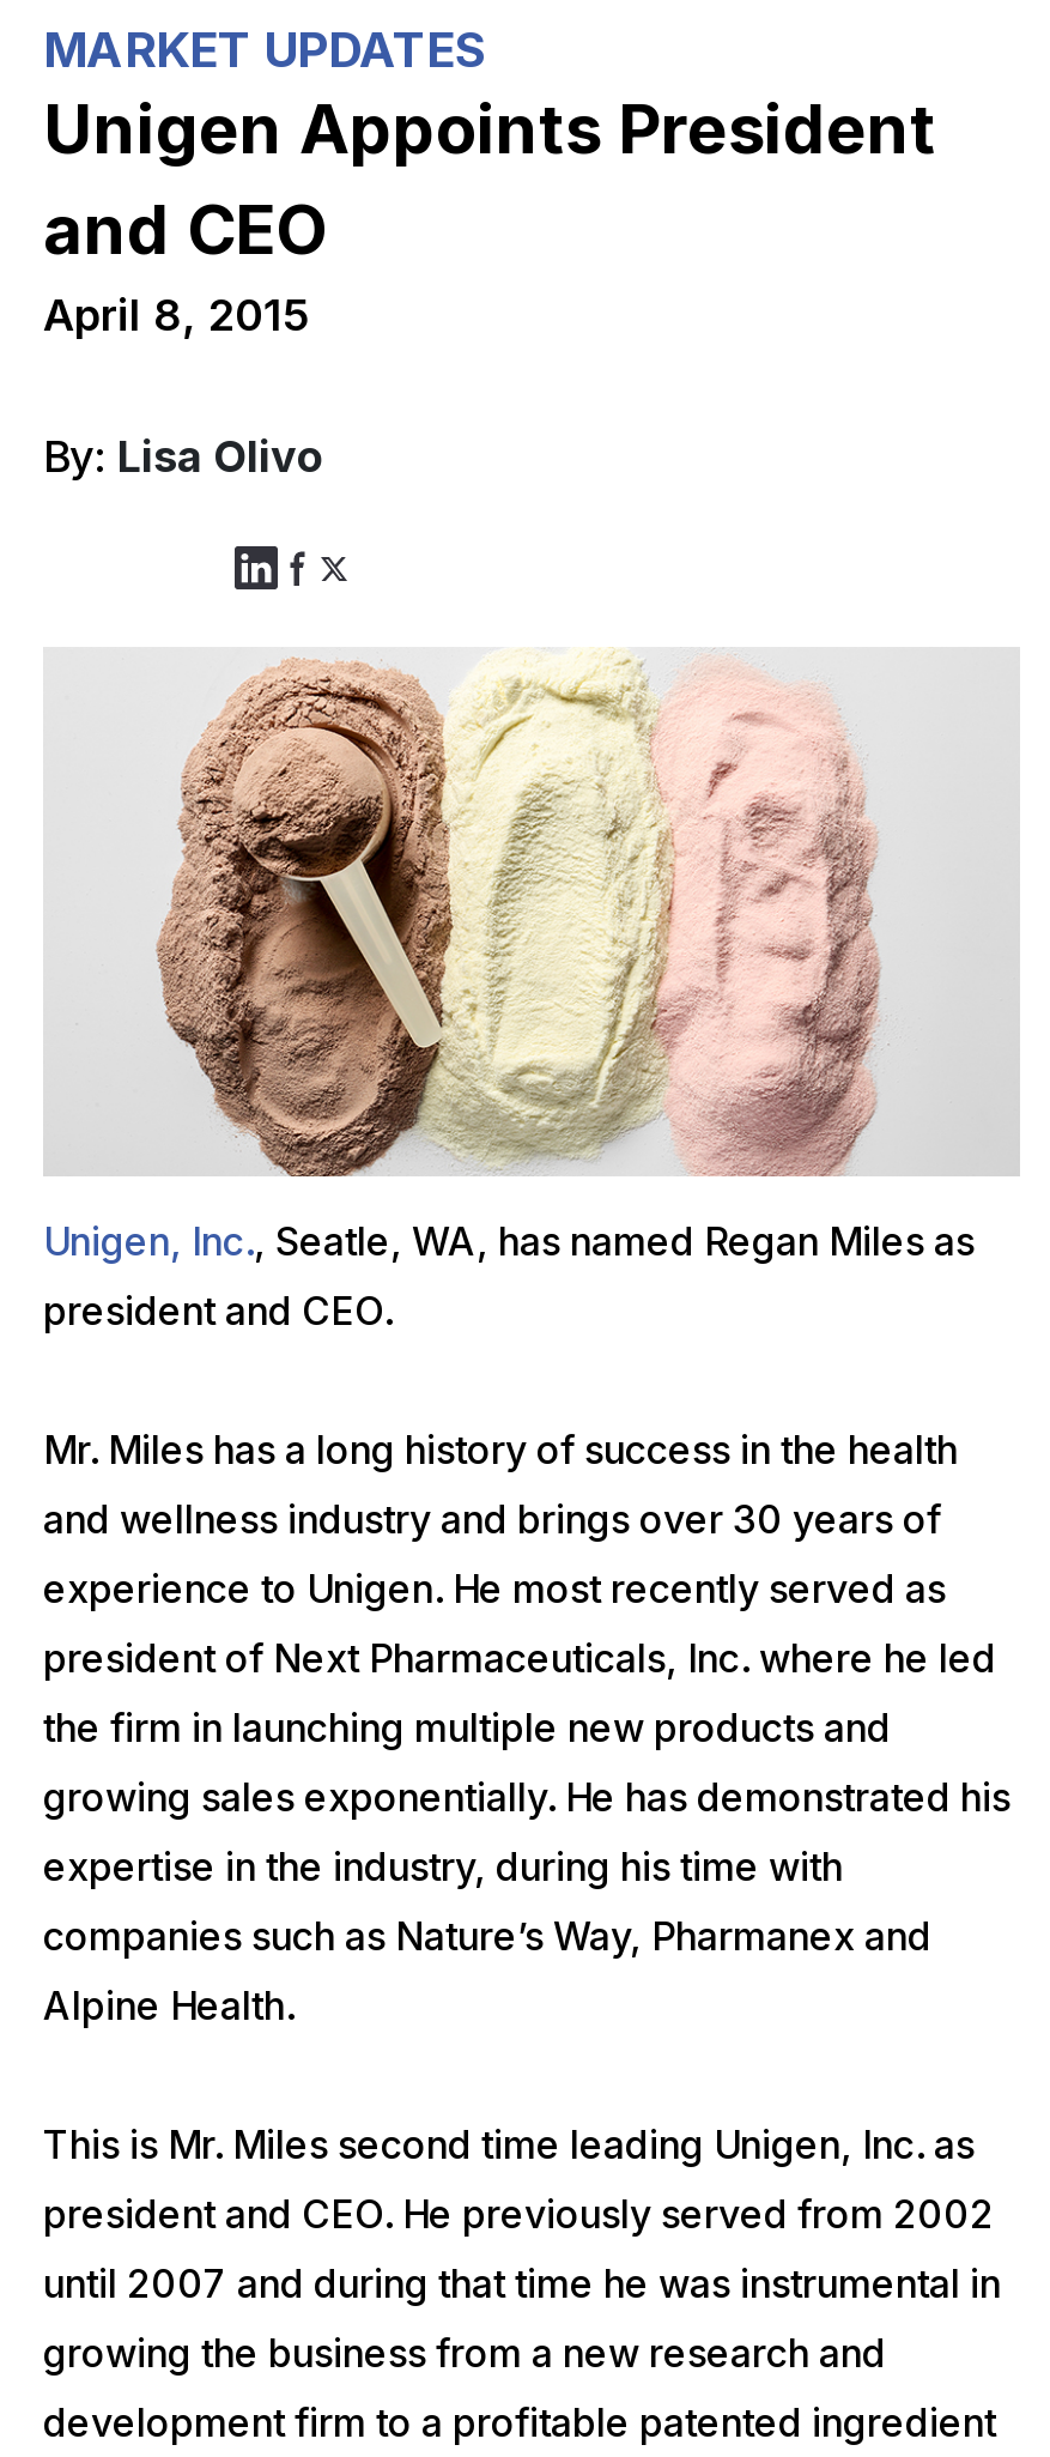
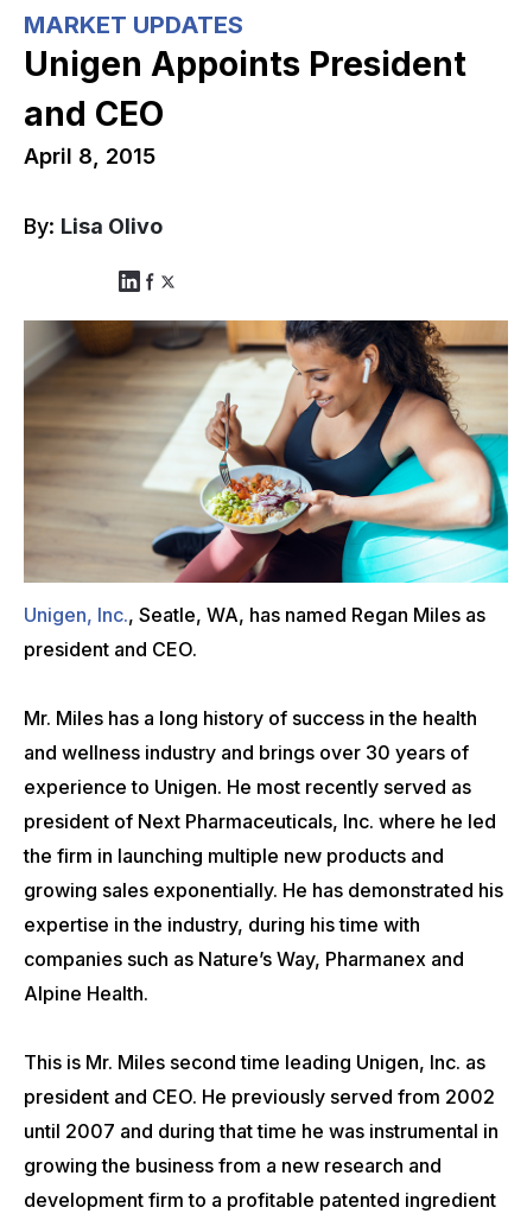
[43,647,1020,1179] [image] -> [23,319,509,584] [image]

